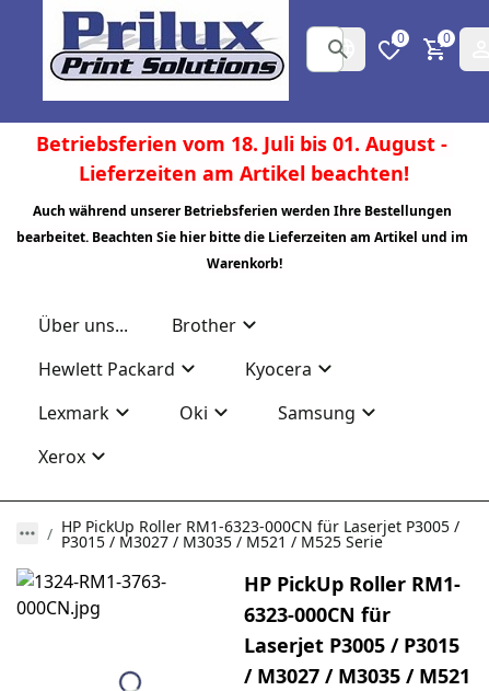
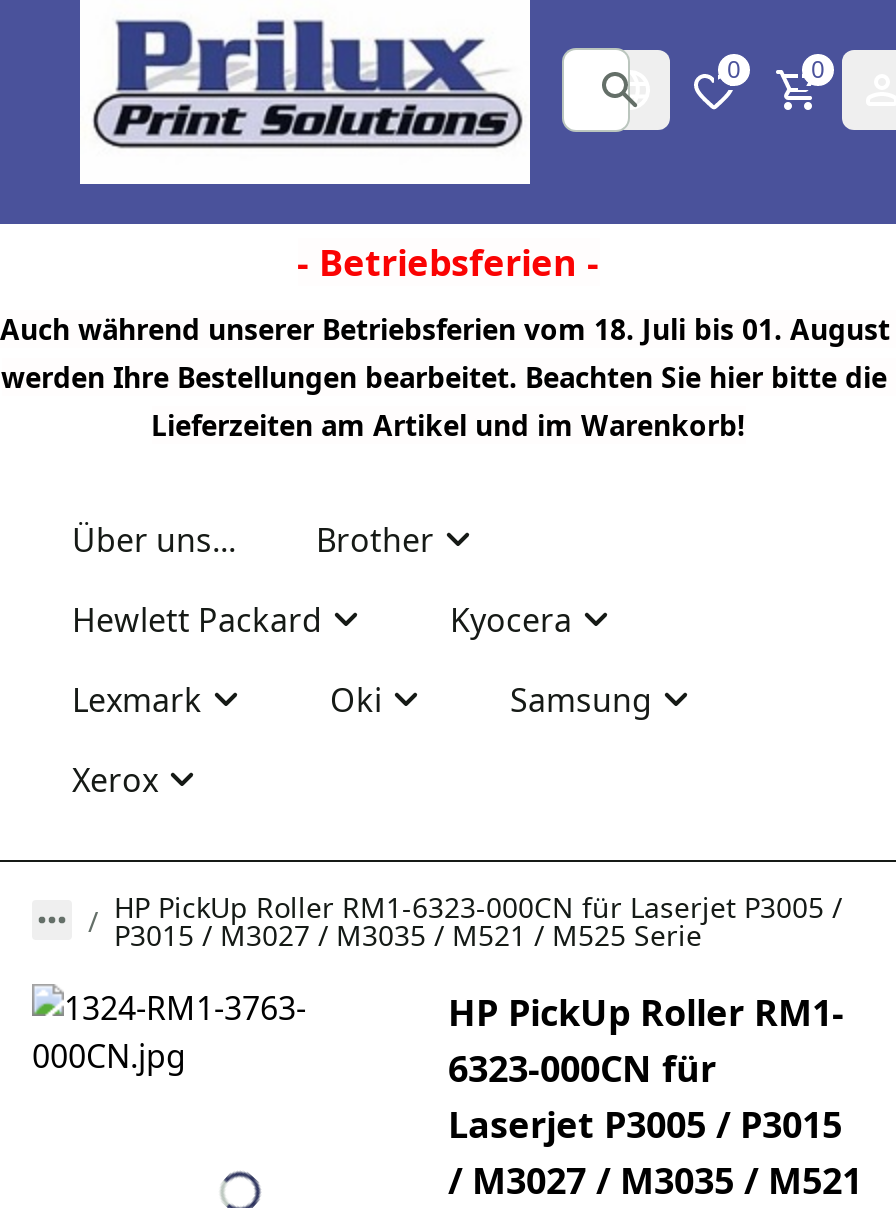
[36,131,447,187] Betriebsferien vom 18. Juli bis 01. August - | Lieferzeiten am Artikel beachten! -> [297,239,599,287] - Betriebsferien -
[16,201,468,272] Auch während unserer Betriebsferien werden Ihre Bestellungen | bearbeitet. Beachten Sie hier bitte die Lieferzeiten am Artikel und im | Warenkorb! -> [0,310,890,444] Auch während unserer Betriebsferien vom 18. Juli bis 01. August | werden Ihre Bestellungen bearbeitet. Beachten Sie hier bitte die | Lieferzeiten am Artikel und im Warenkorb!

